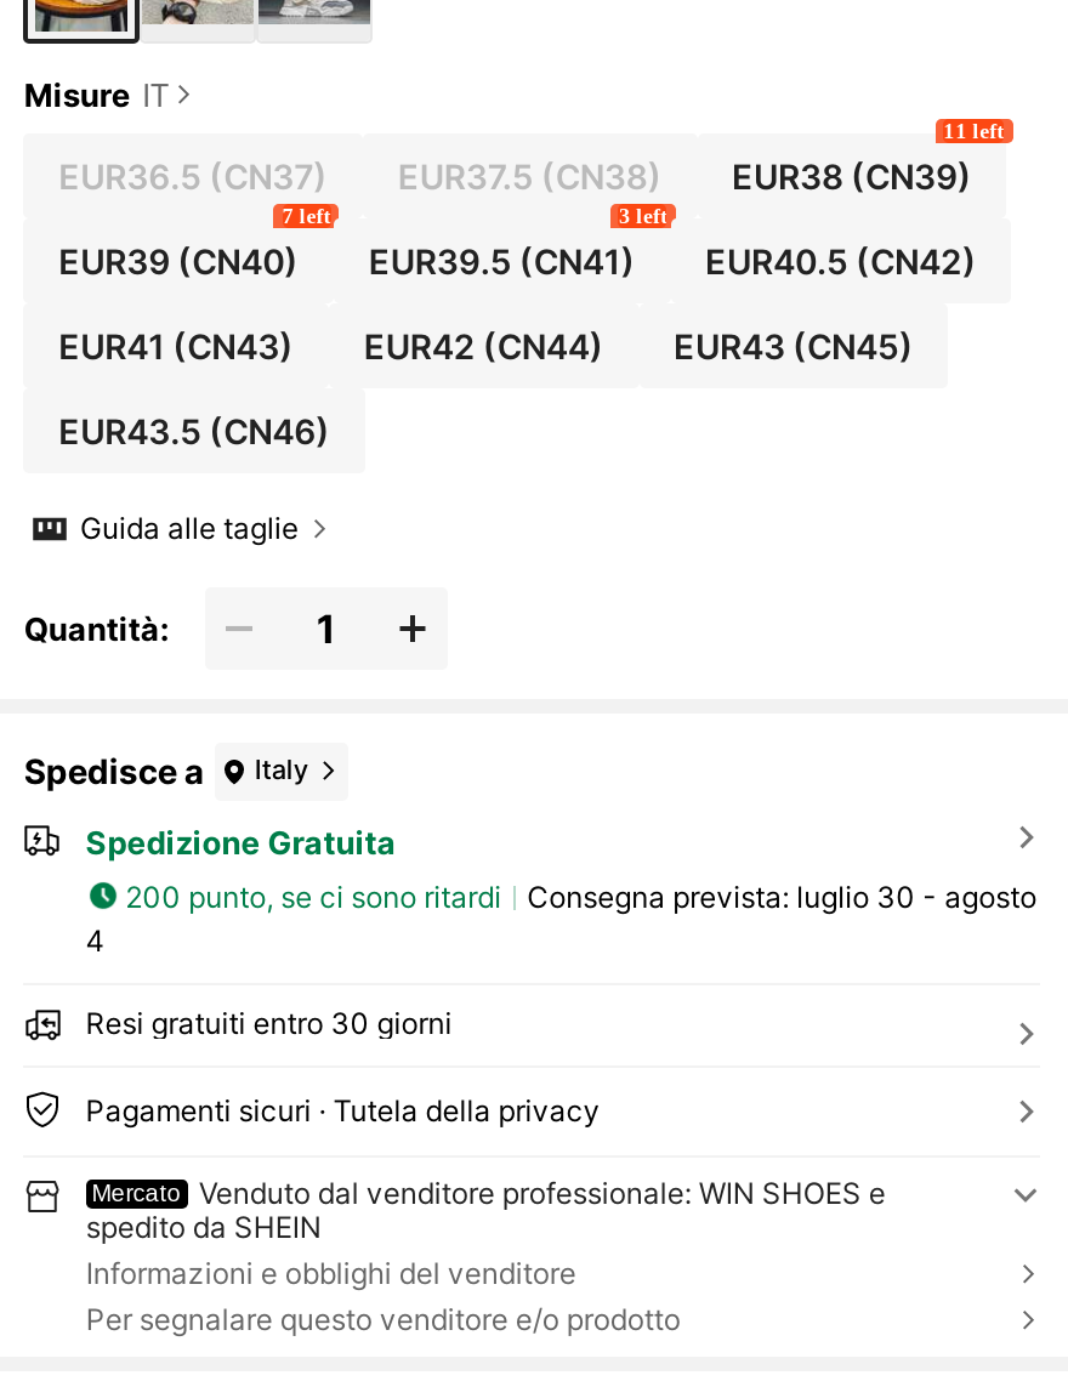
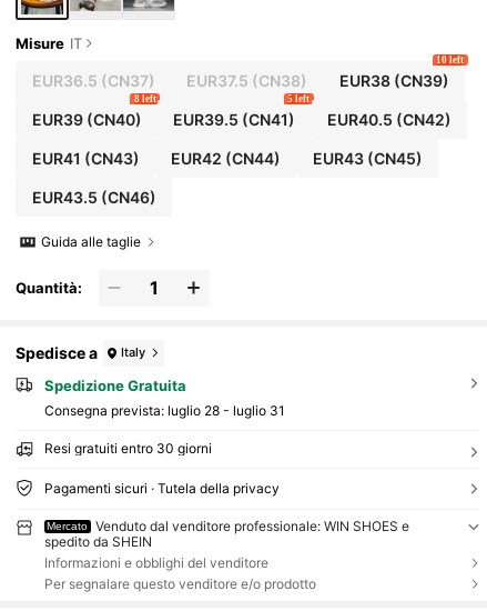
[943,119,1004,143] 11 left -> [436,55,464,66] 10 left
[282,204,331,229] 7 left -> [134,94,156,105] 8 left
[619,204,667,229] 3 left -> [288,94,310,105] 5 left
[85,878,1037,959] 200 punto, se ci sono ritardi | Consegna prevista: luglio 30 - agosto | 4 -> [44,402,285,418] Consegna prevista: luglio 28 - luglio 31

